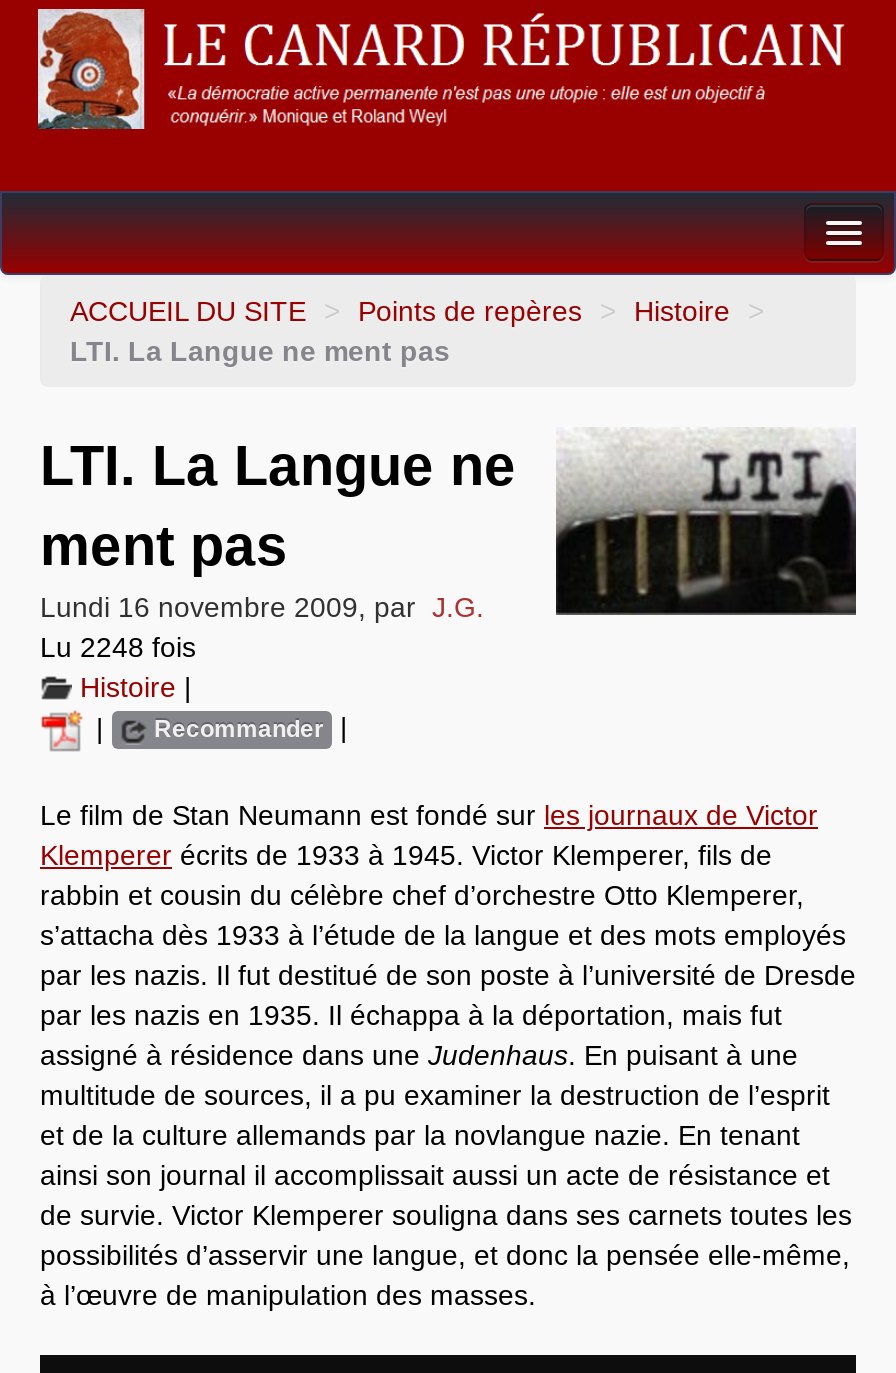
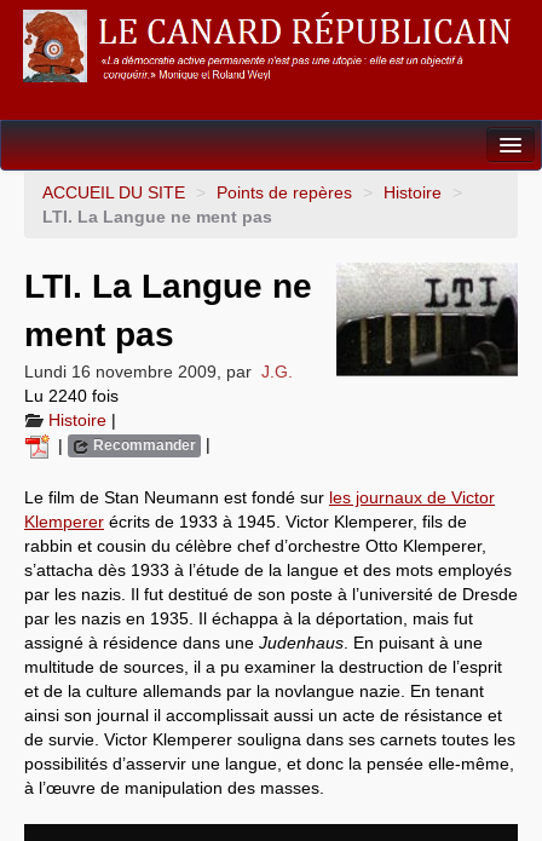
[40,630,196,662] Lu 2248 fois -> [24,386,119,405] Lu 2240 fois

